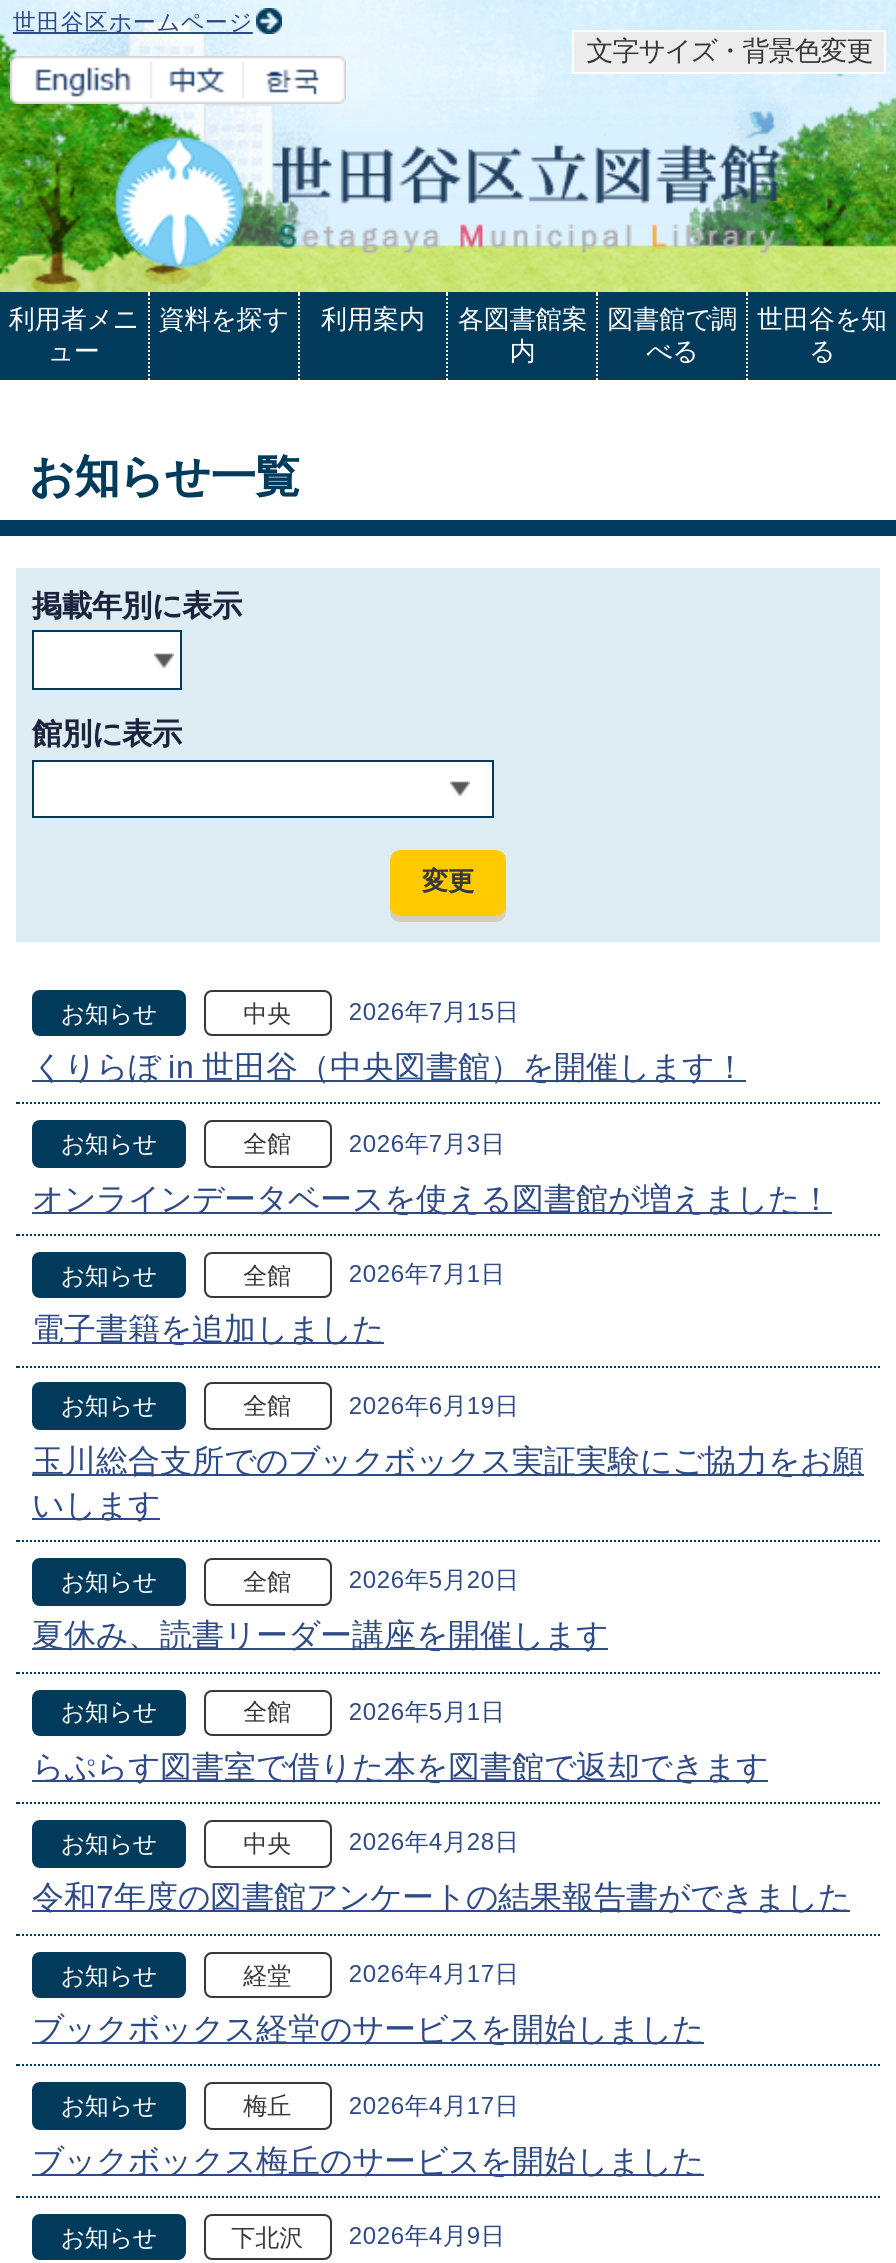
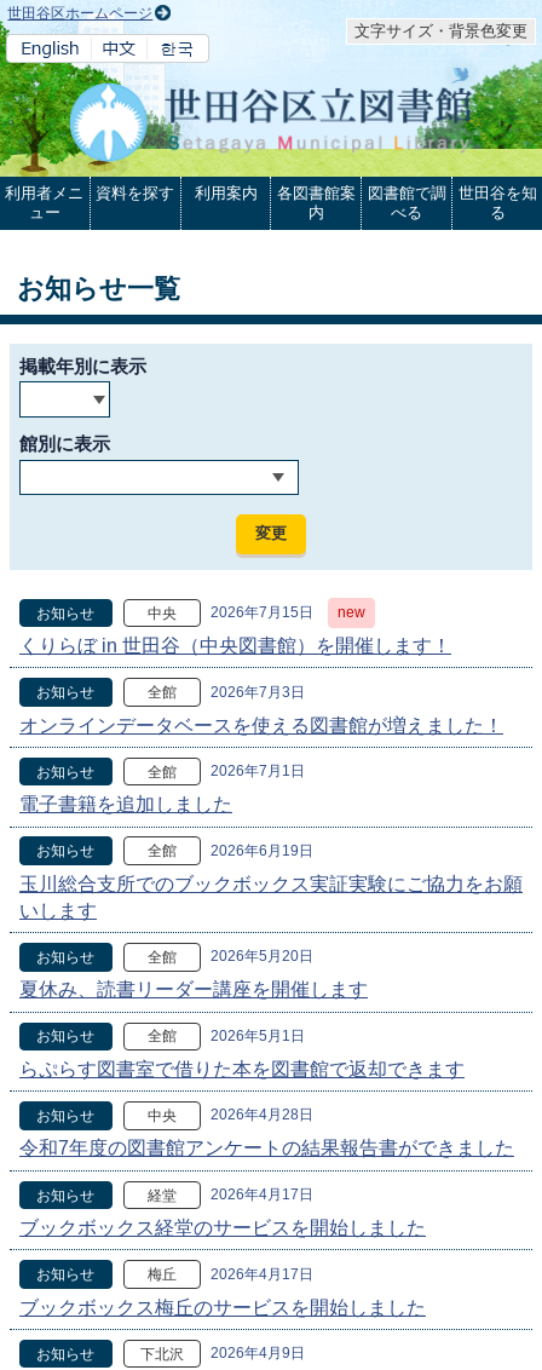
none -> [338,604,366,621] new

